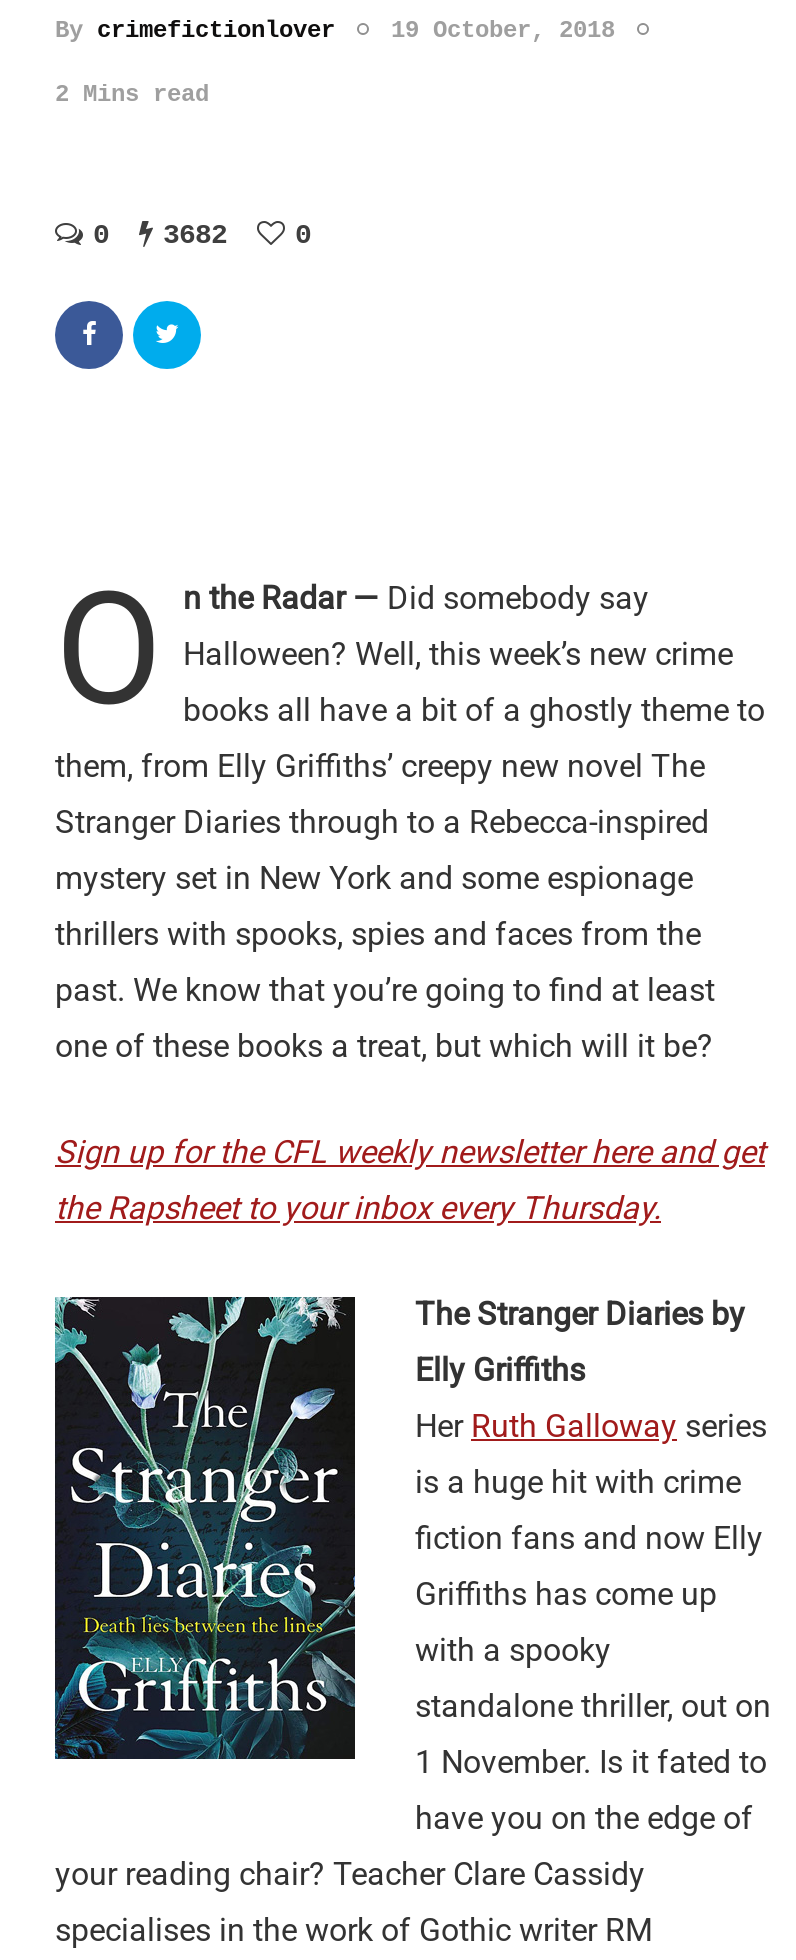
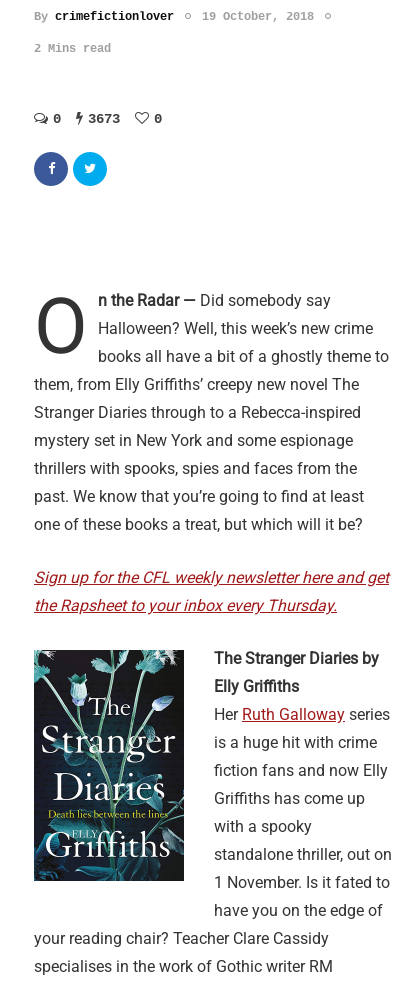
[93,218,227,250] 0 3682 -> [53,111,120,127] 0 3673

